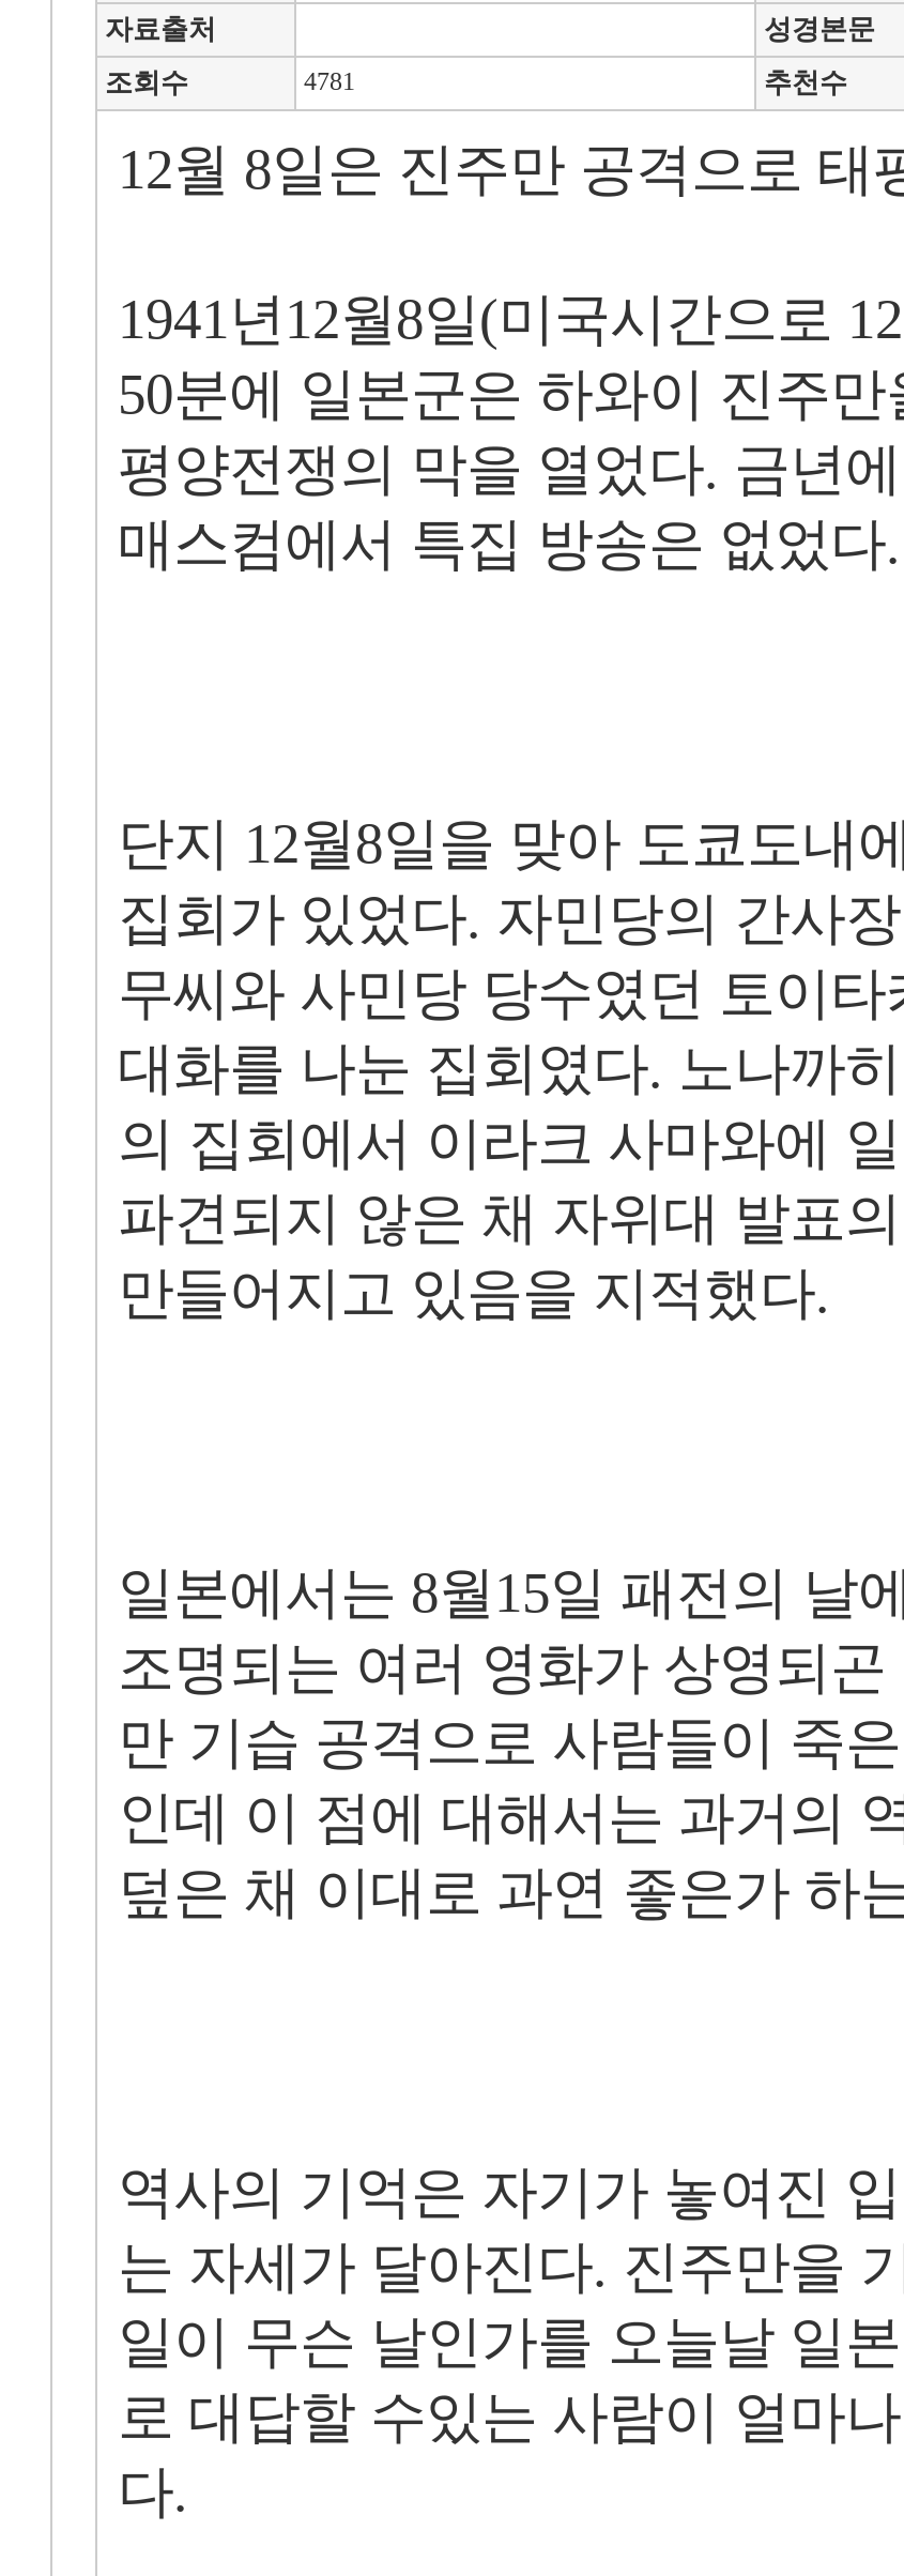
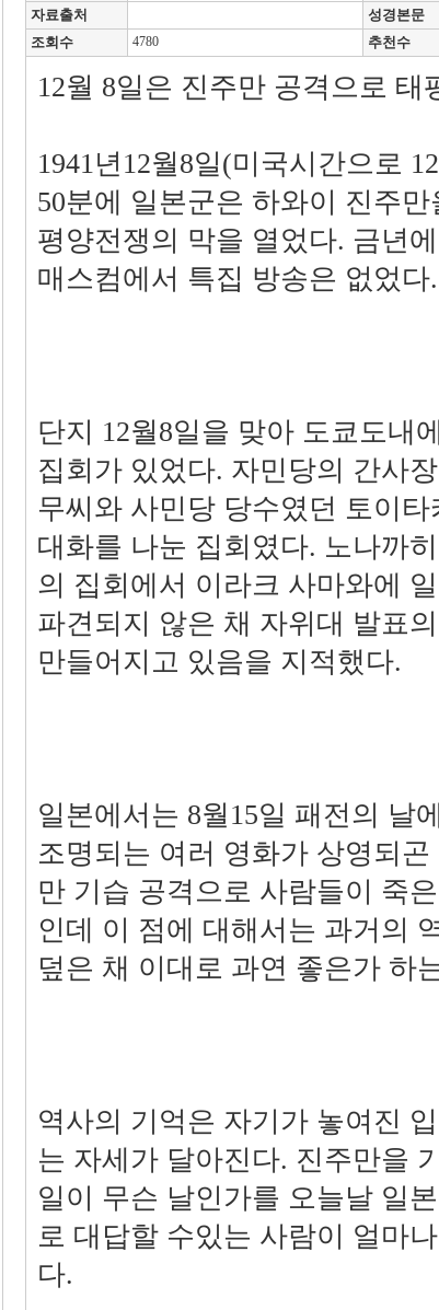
[297,66,355,96] 4781 -> [129,34,158,49] 4780

